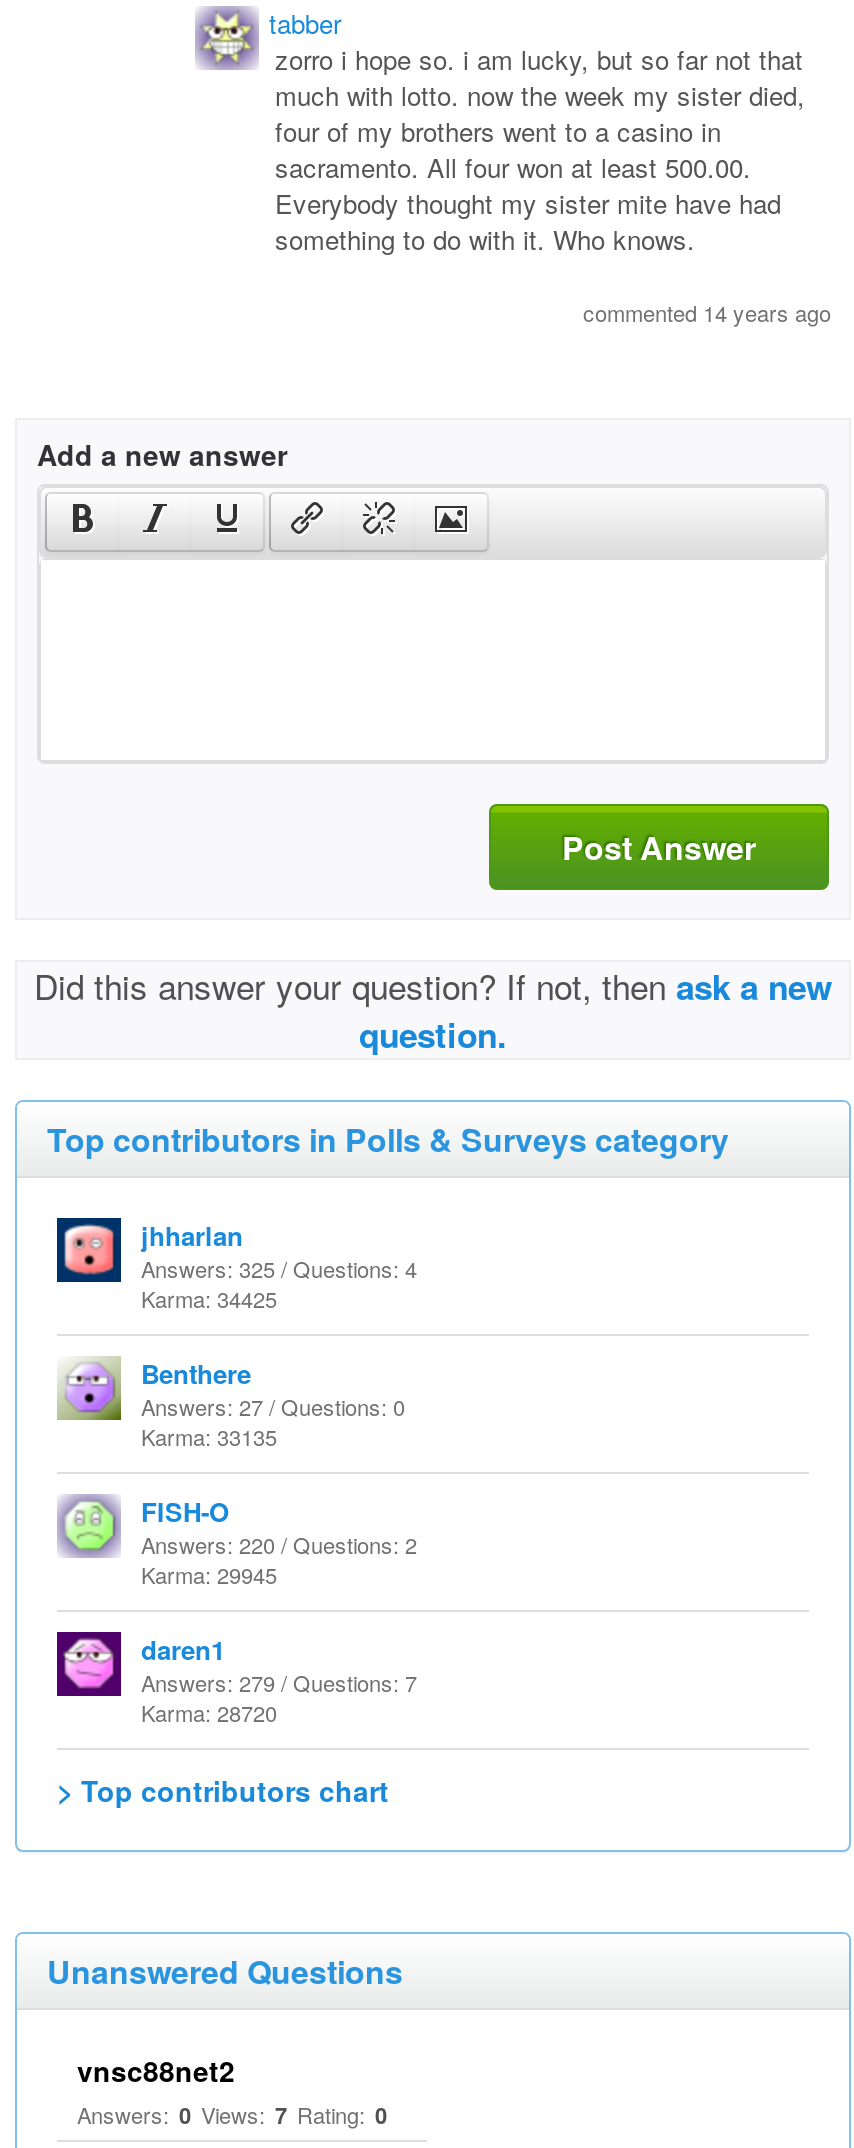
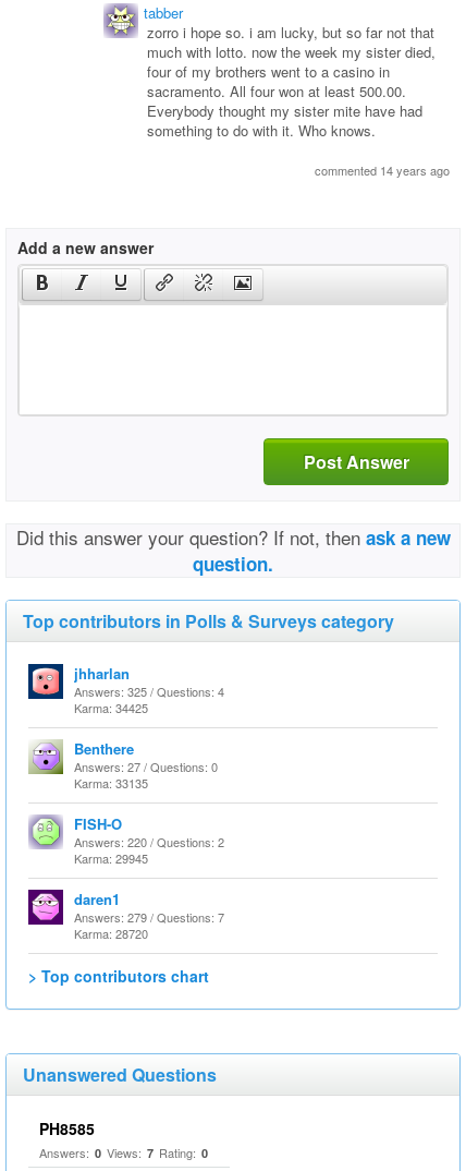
[77,2050,235,2090] vnsc88net2 -> [39,1118,95,1139] PH8585

